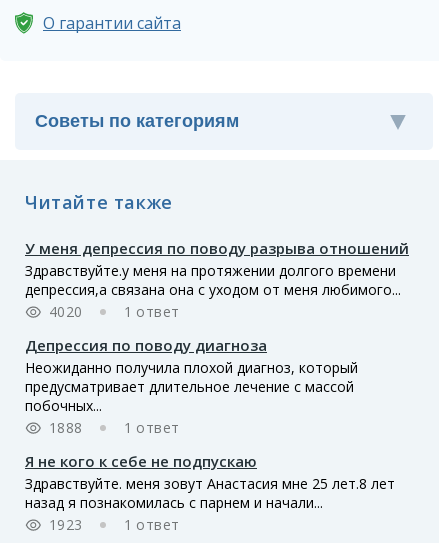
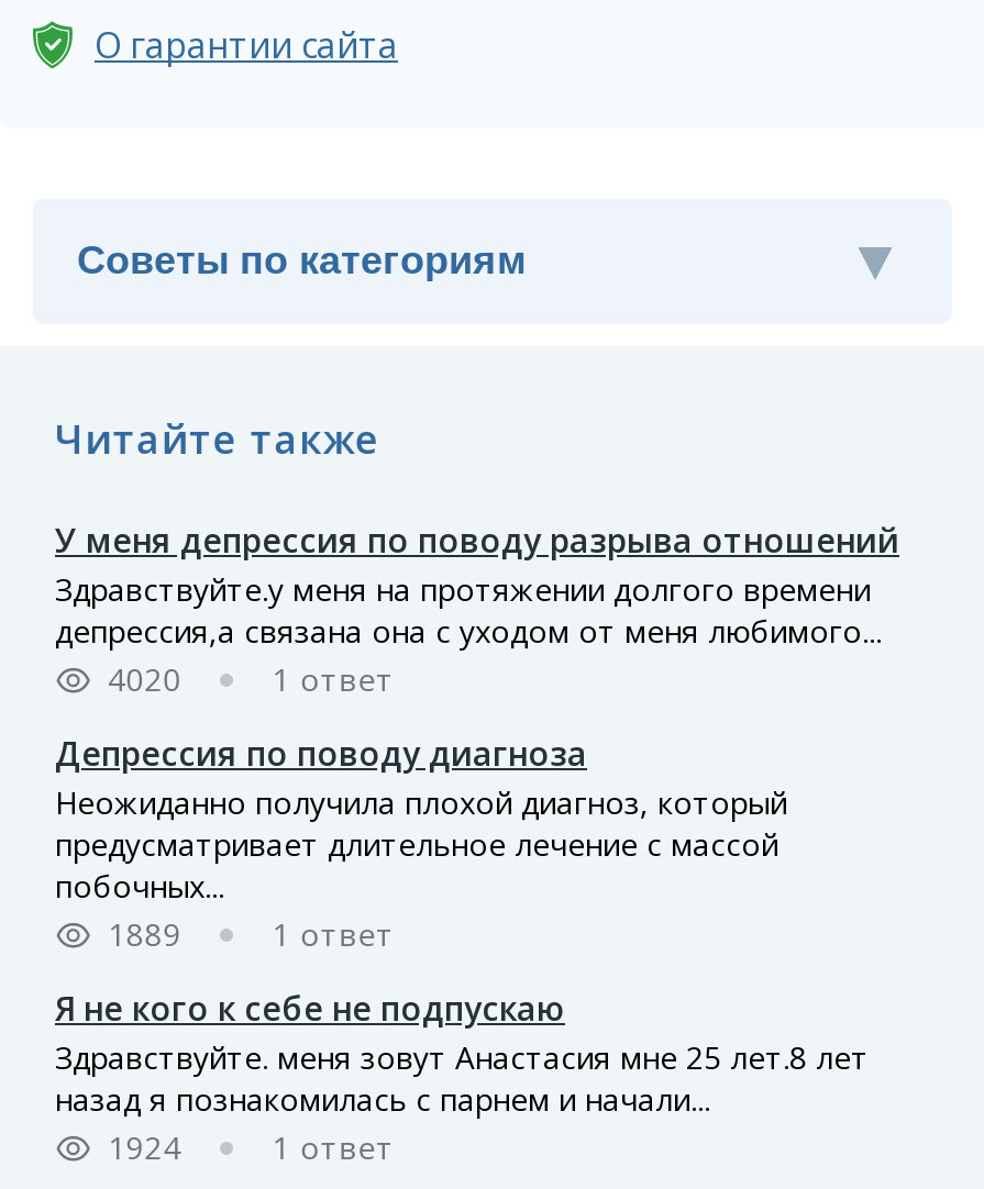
[49,418,83,437] 1888 -> [108,913,182,955] 1889
[49,515,83,534] 1923 -> [108,1127,182,1168] 1924

